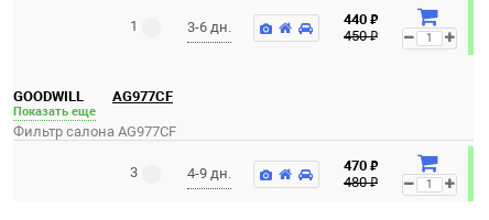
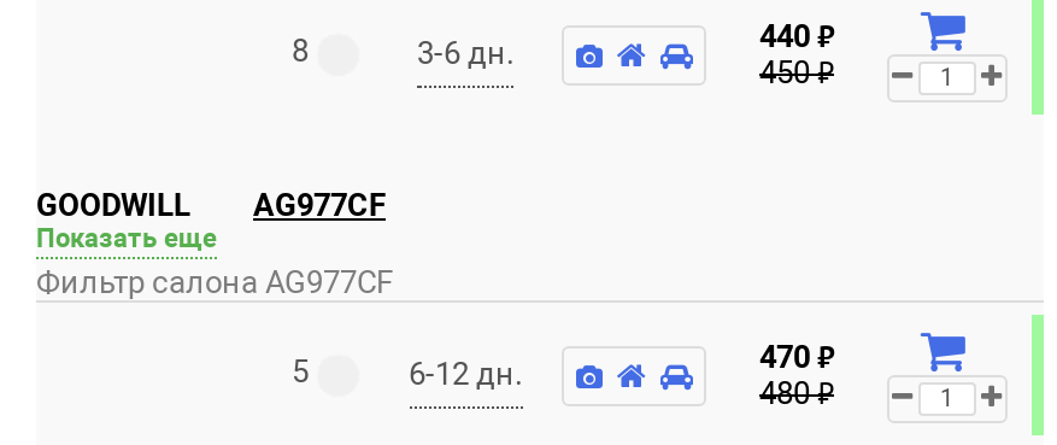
[130,18,138,35] 1 -> [292,34,309,70] 8
[130,164,138,181] 3 -> [292,354,309,390] 5
[187,165,231,182] 4-9 дн. -> [409,356,522,392] 6-12 дн.

